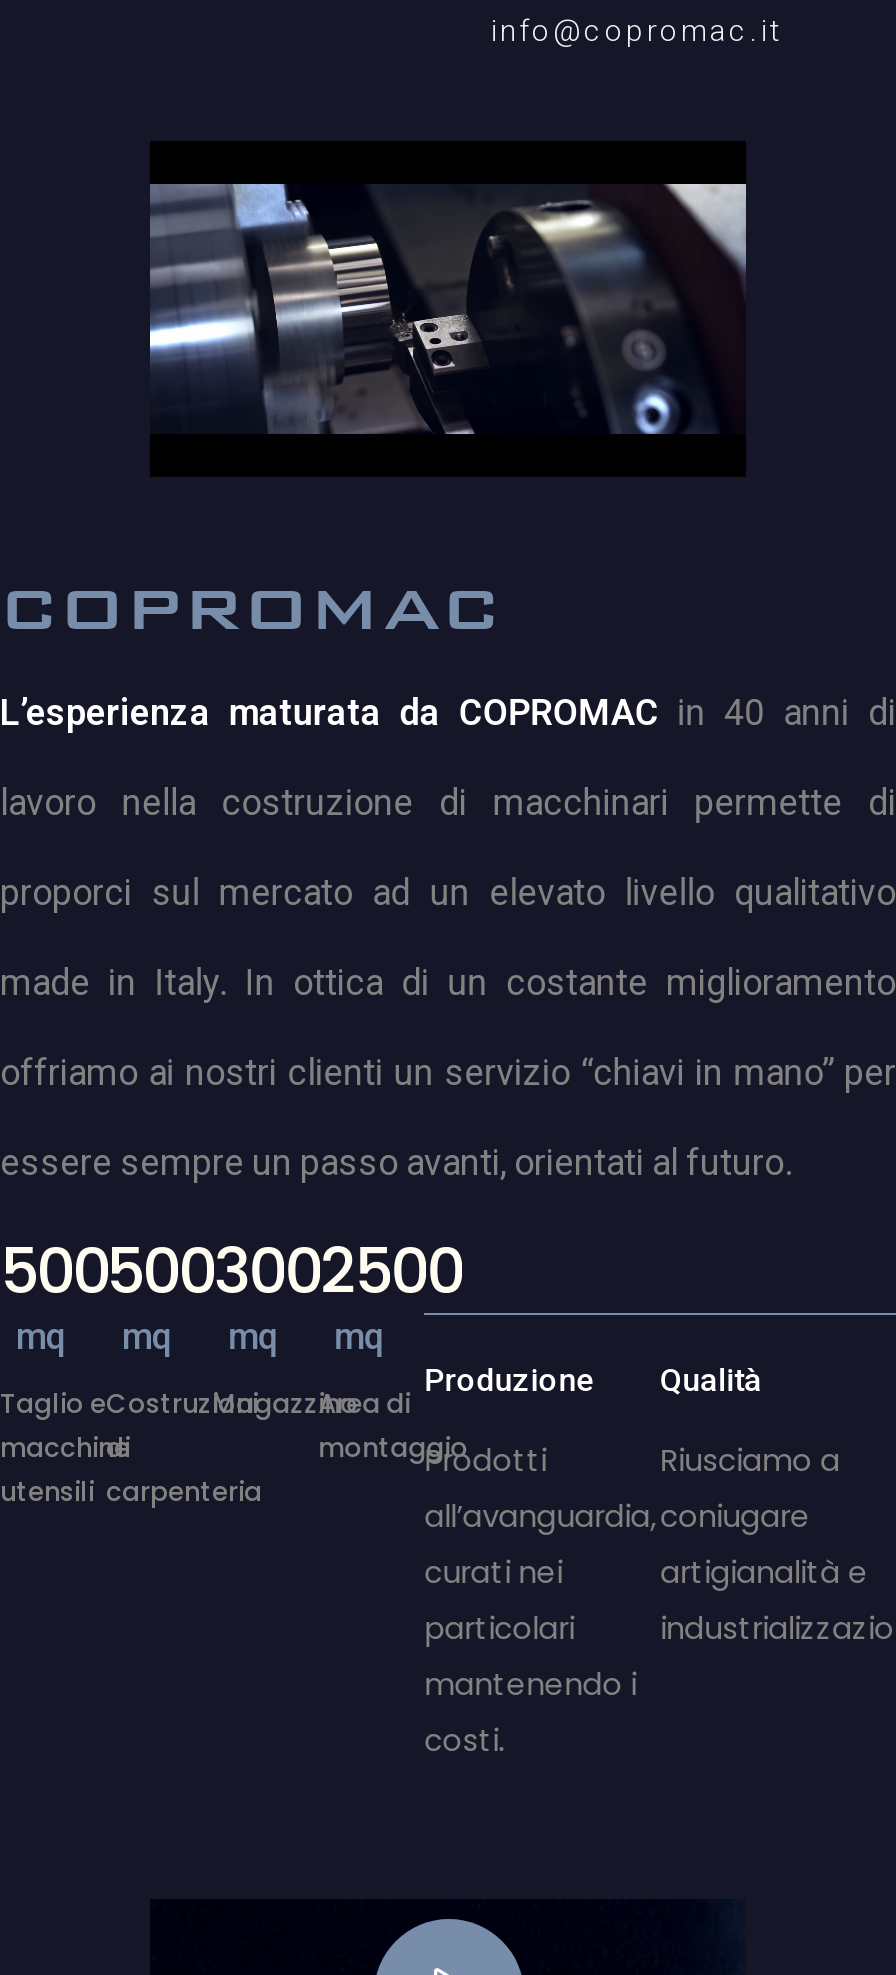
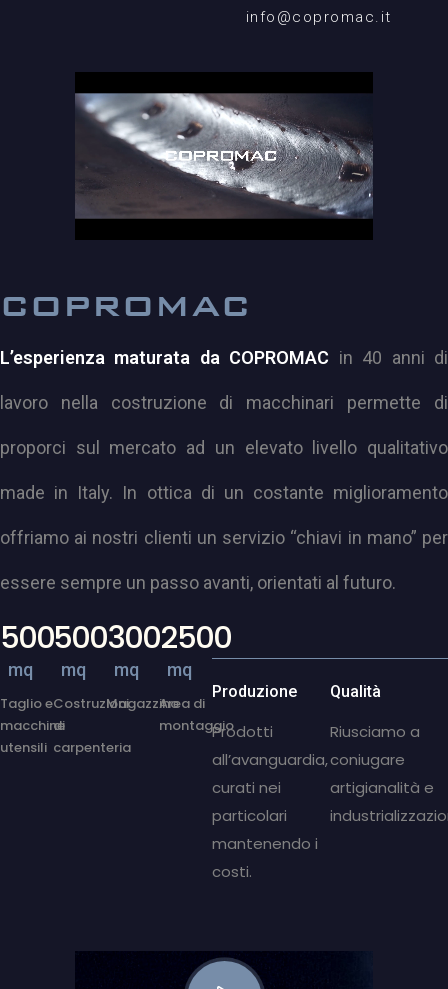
[148,181,748,435] [image] -> [75,92,373,219] [image]

